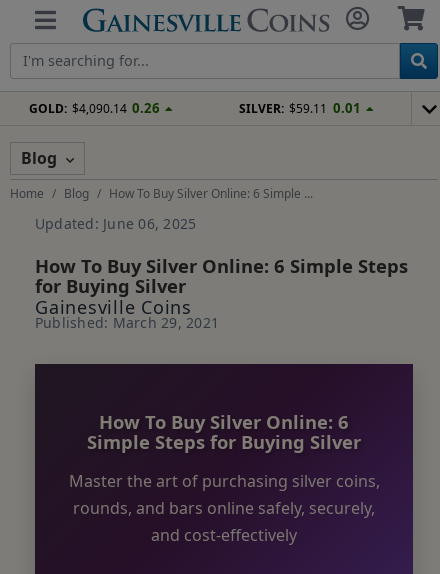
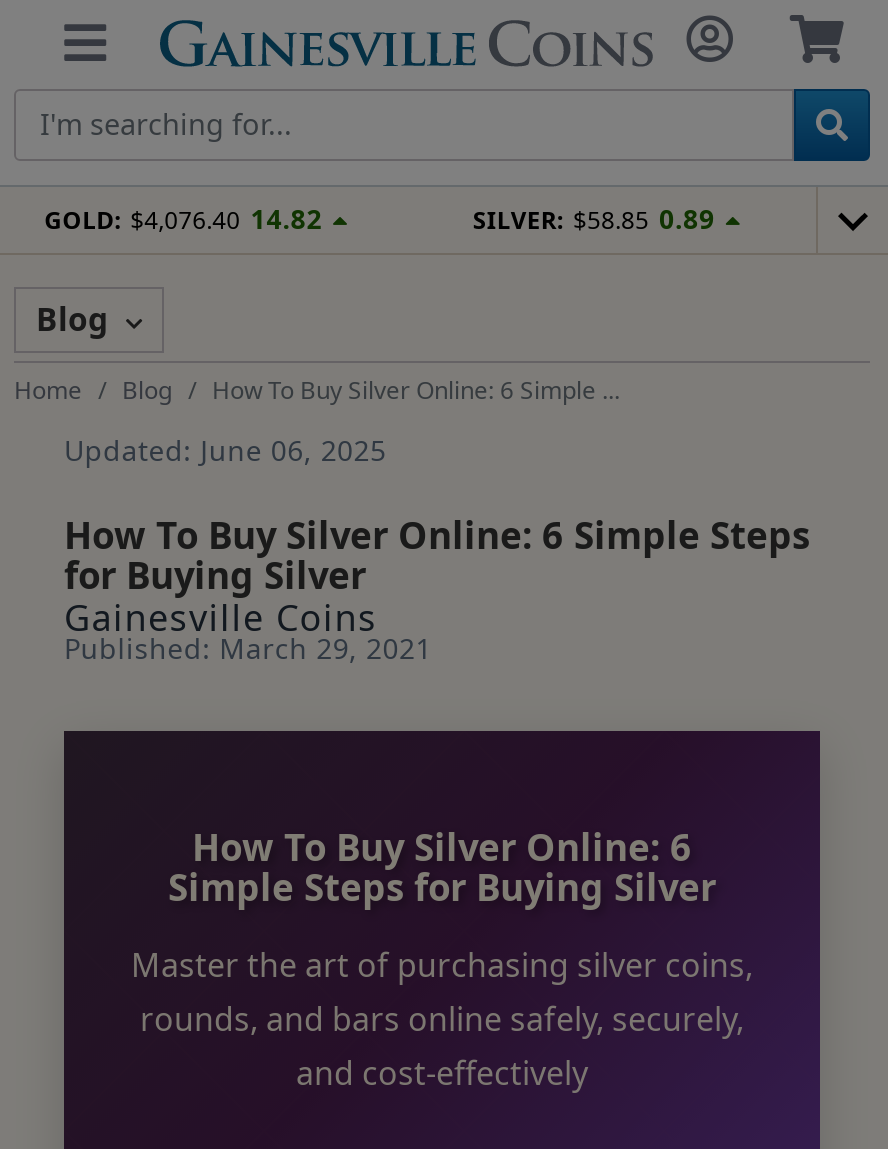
[29,99,160,117] GOLD: $4,090.14 0.26 -> [44,200,322,236] GOLD: $4,076.40 14.82
[239,99,360,117] SILVER: $59.11 0.01 -> [473,200,715,236] SILVER: $58.85 0.89

